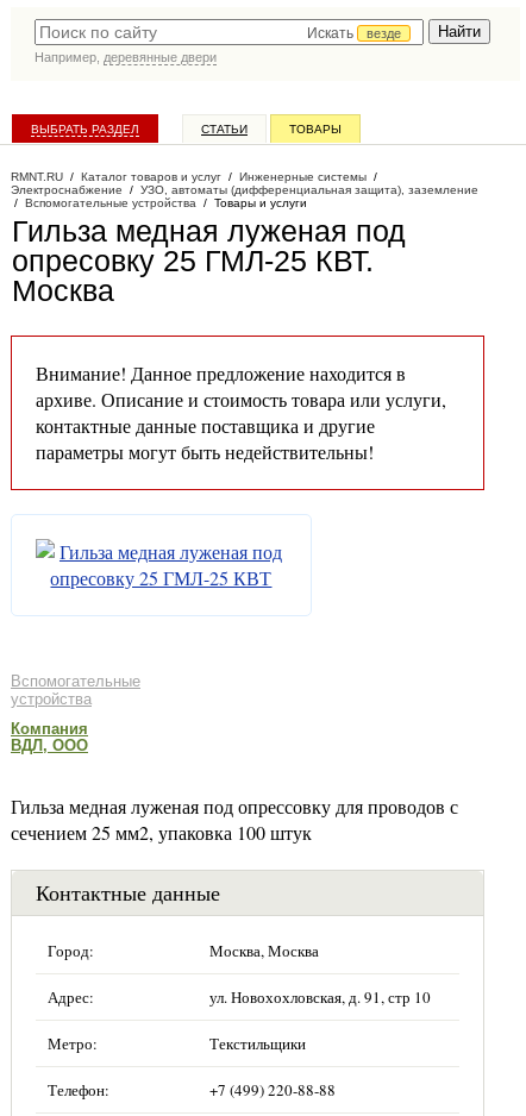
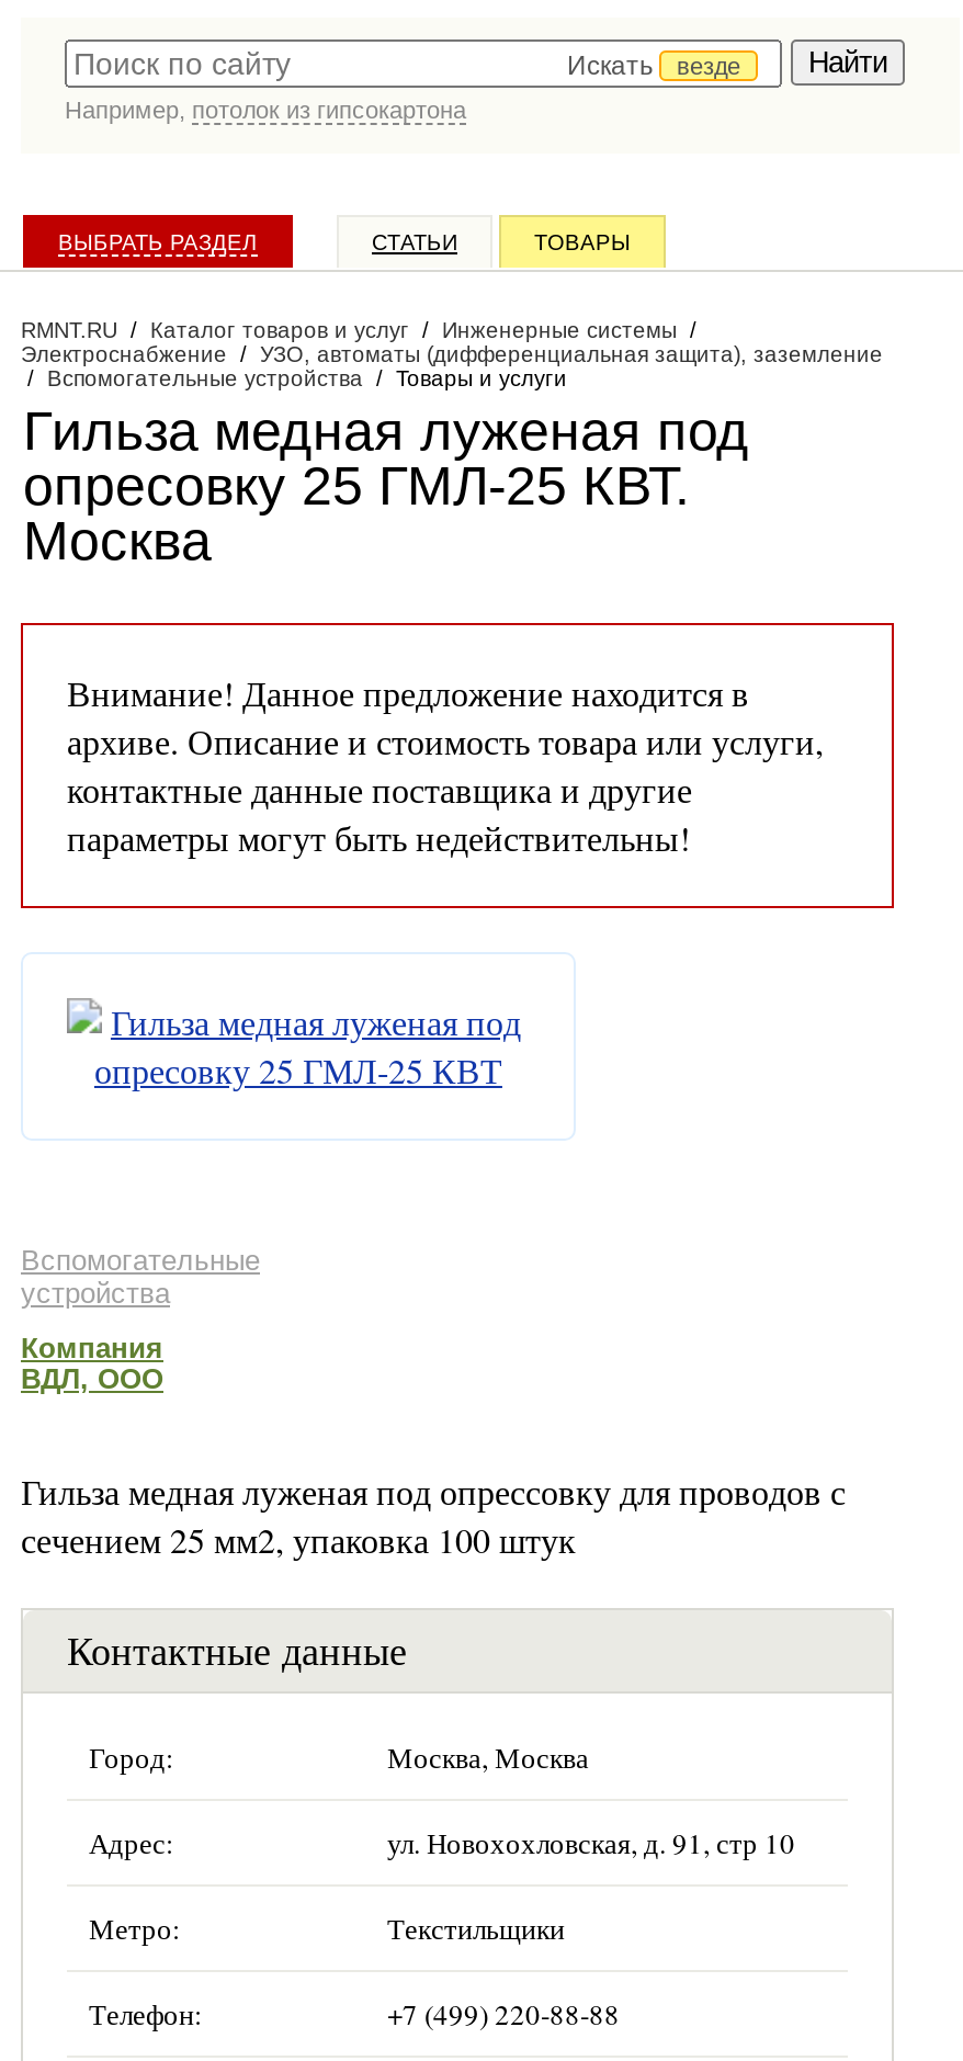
[35,50,217,64] Например, деревянные двери -> [65,97,466,123] Например, потолок из гипсокартона

